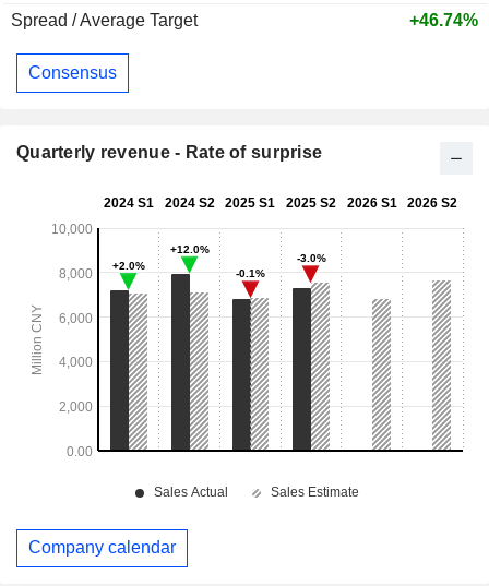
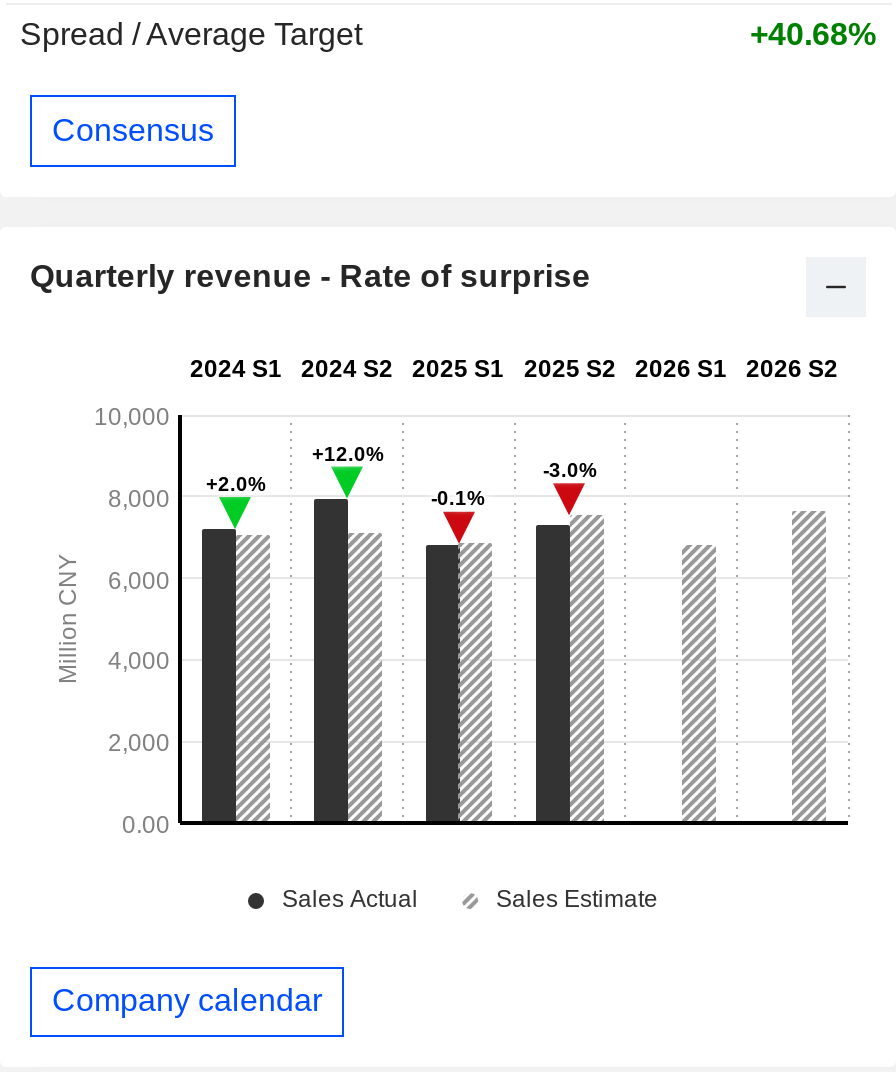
[409,11,478,30] +46.74% -> [750,18,876,52] +40.68%

